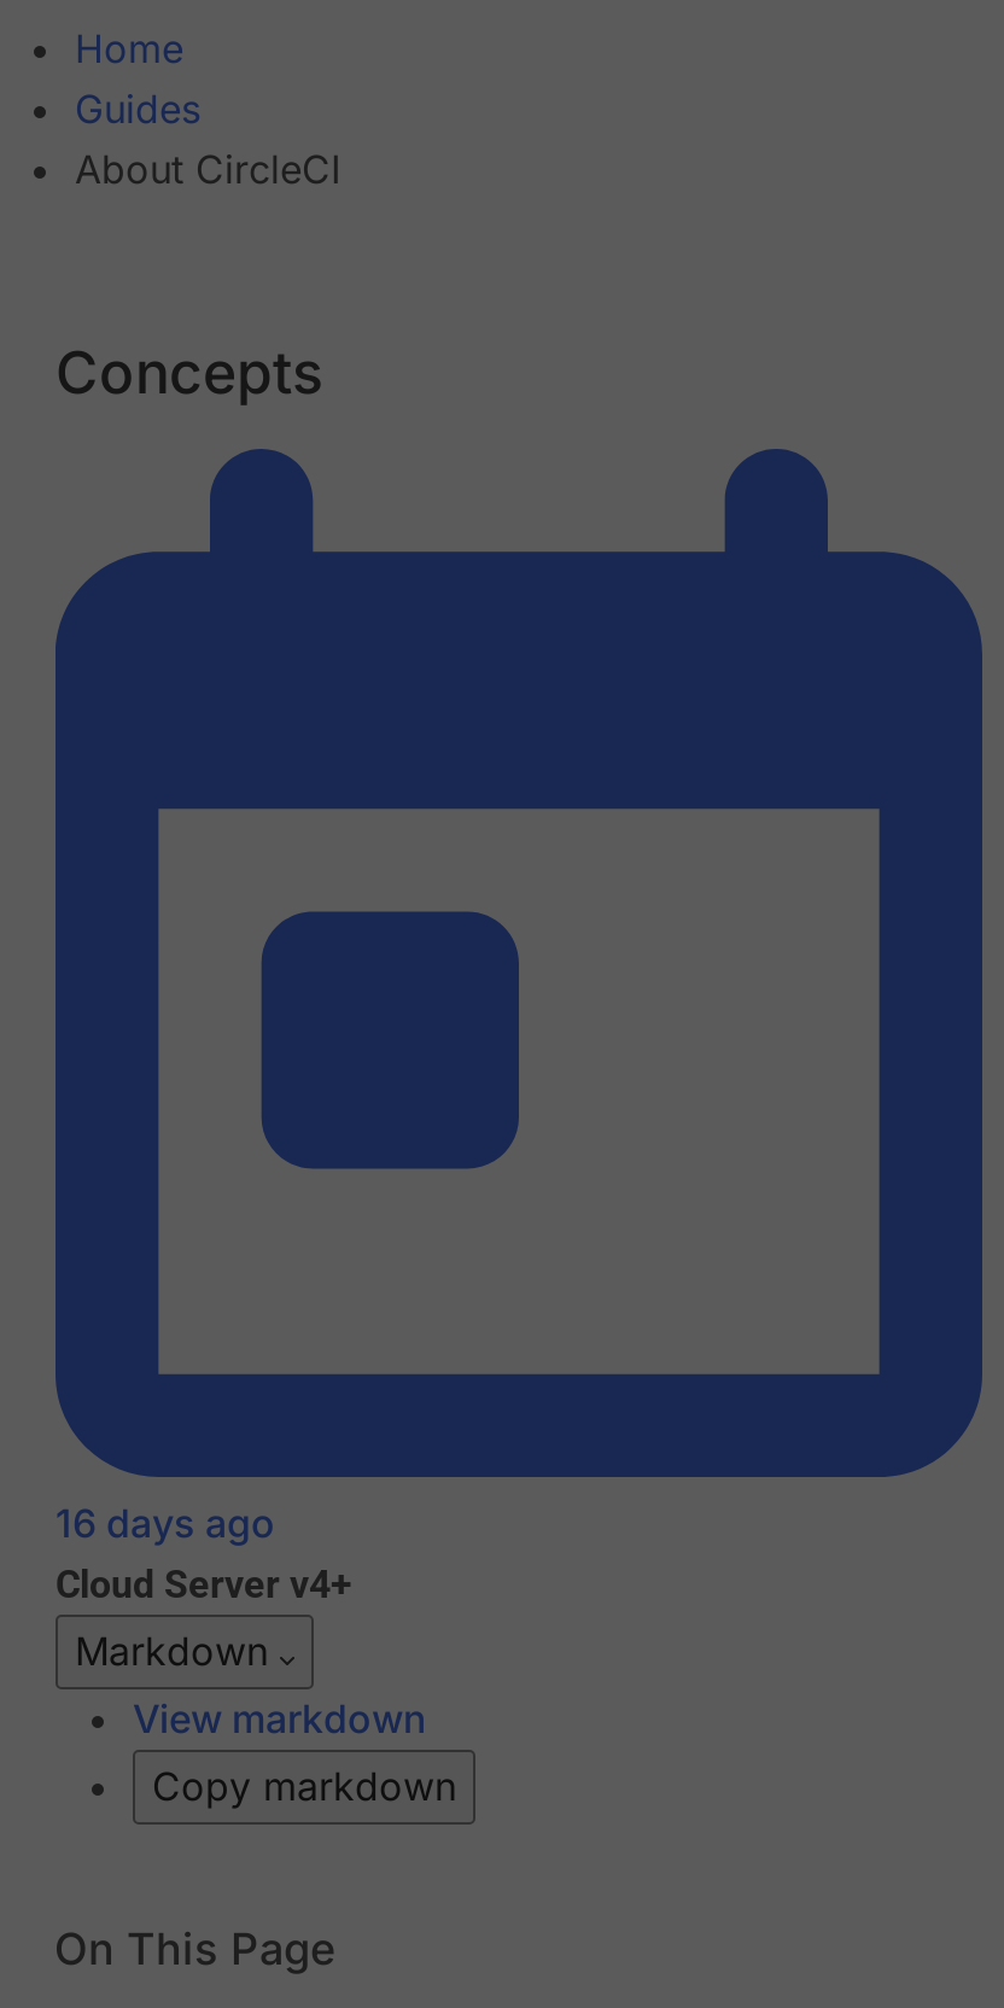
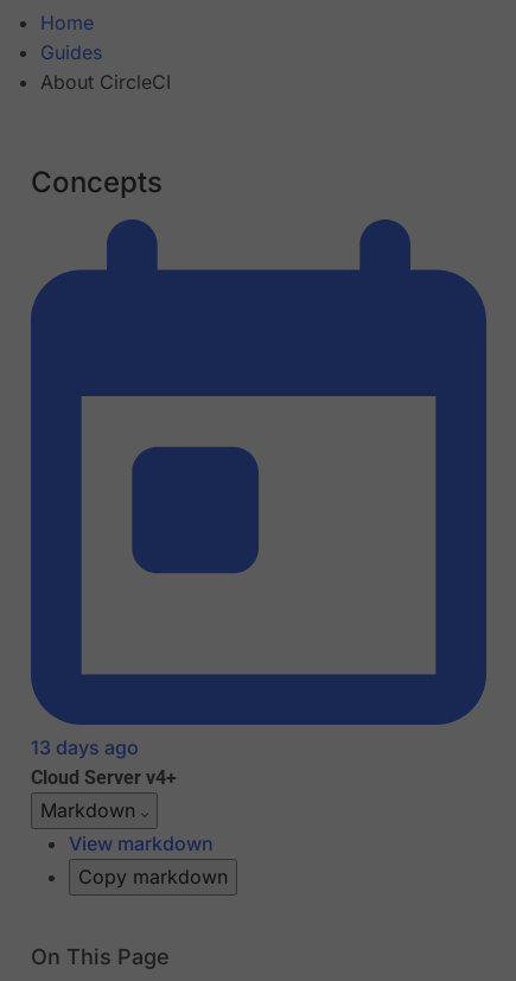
[56,1500,275,1548] 16 days ago -> [31,736,139,760] 13 days ago

